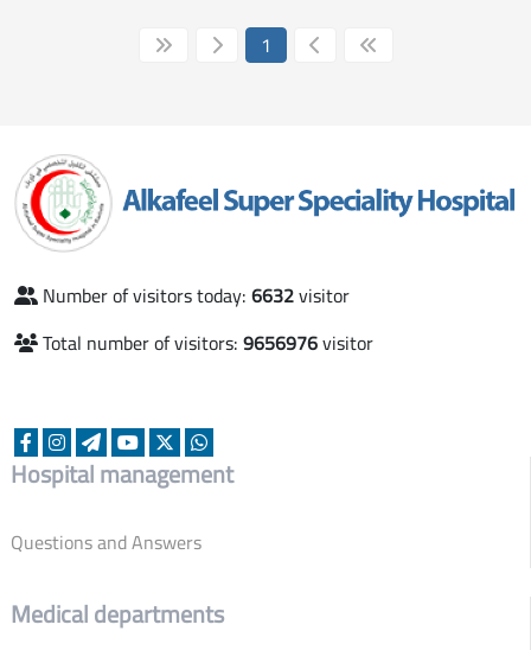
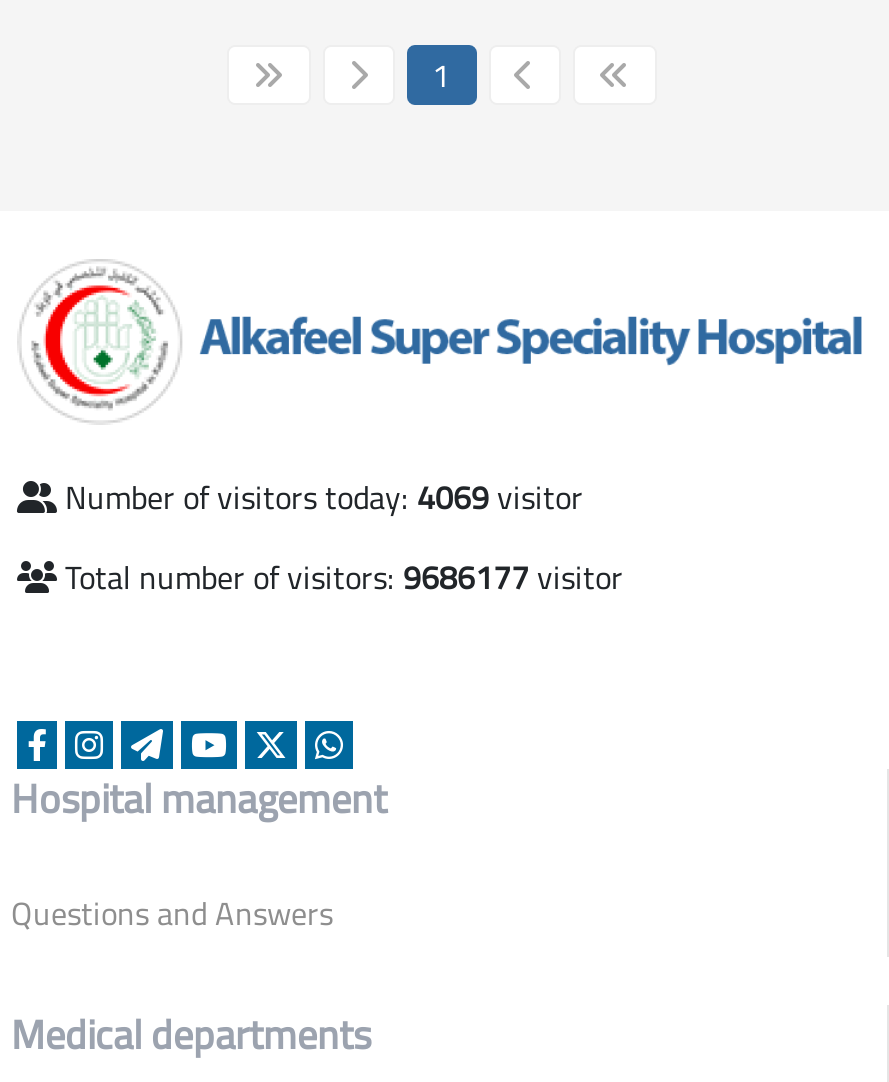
[43,277,350,313] Number of visitors today: 6632 visitor -> [65,466,583,526] Number of visitors today: 4069 visitor
[43,325,373,360] Total number of visitors: 9656976 visitor -> [65,546,623,606] Total number of visitors: 9686177 visitor

